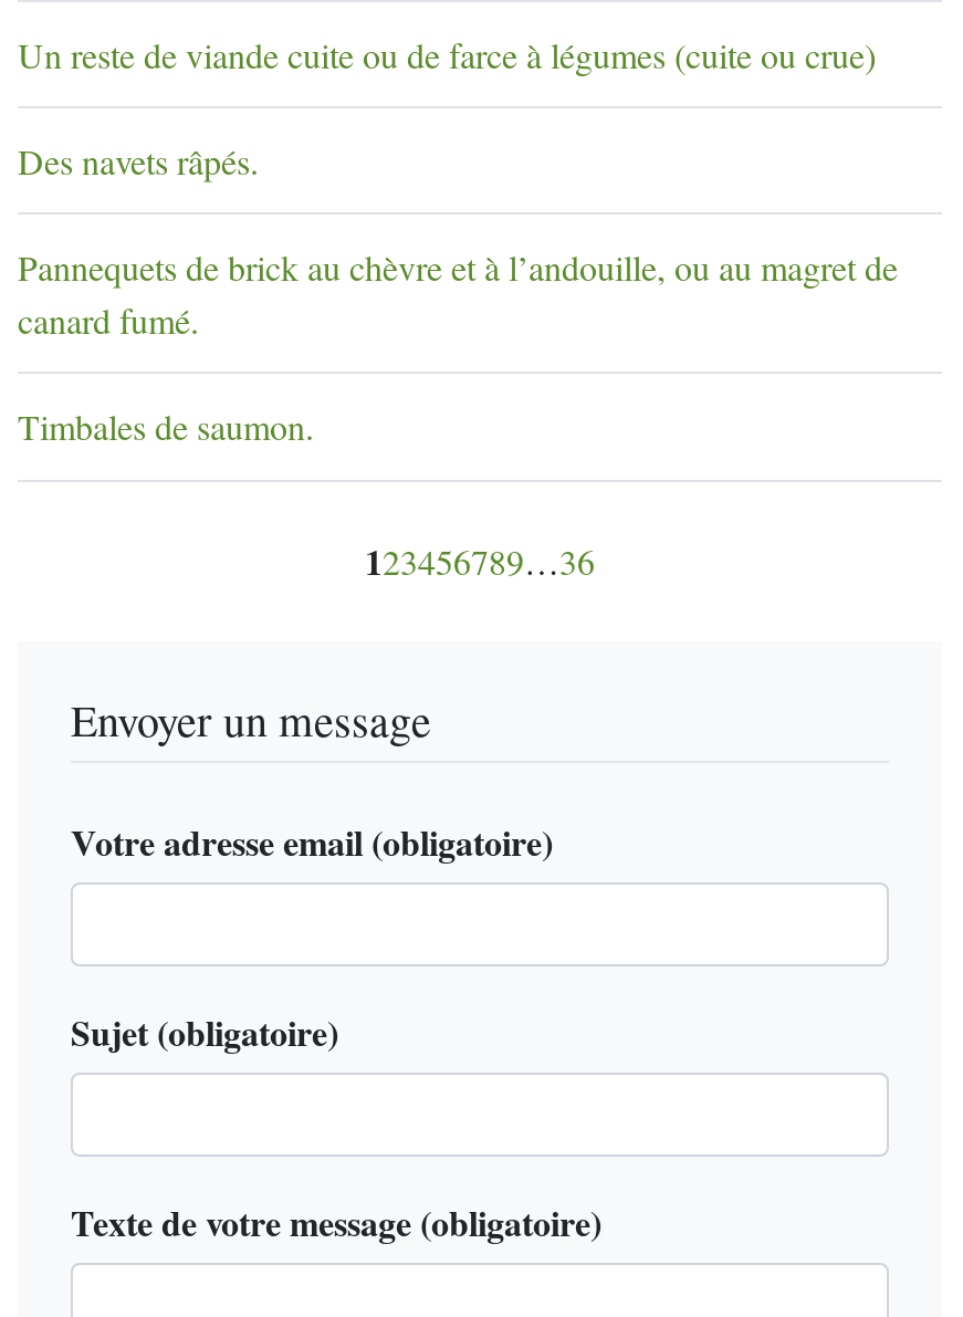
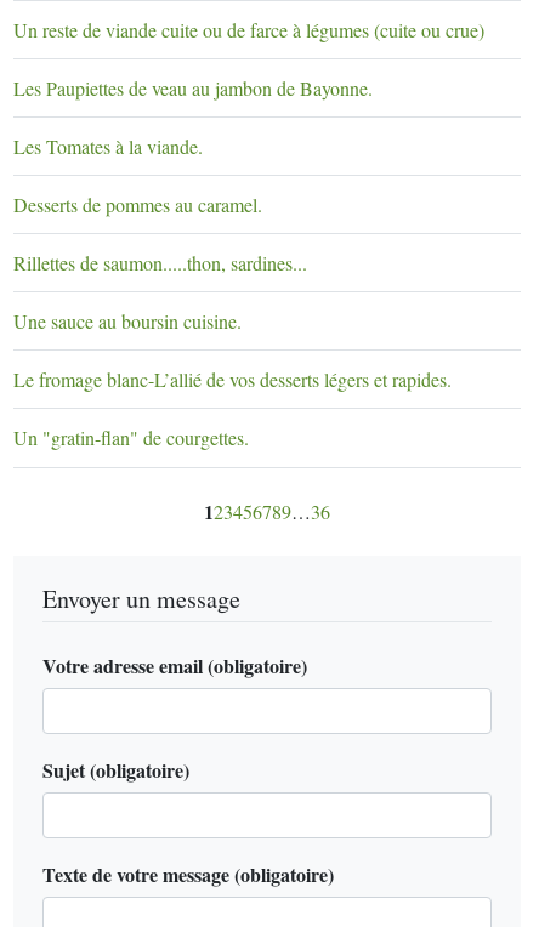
[18,138,898,449] Des navets râpés. | Pannequets de brick au chèvre et à l’andouille, ou au magret de | canard fumé. | Timbales de saumon. -> [13,75,452,450] Les Paupiettes de veau au jambon de Bayonne. | Les Tomates à la viande. | Desserts de pommes au caramel. | Rillettes de saumon.....thon, sardines... | Une sauce au boursin cuisine. | Le fromage blanc-L’allié de vos desserts légers et rapides. | Un "gratin-flan" de courgettes.

